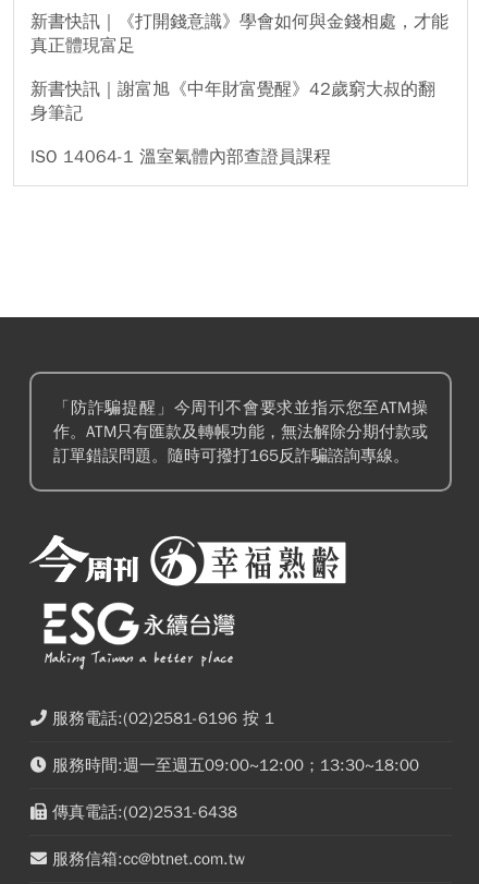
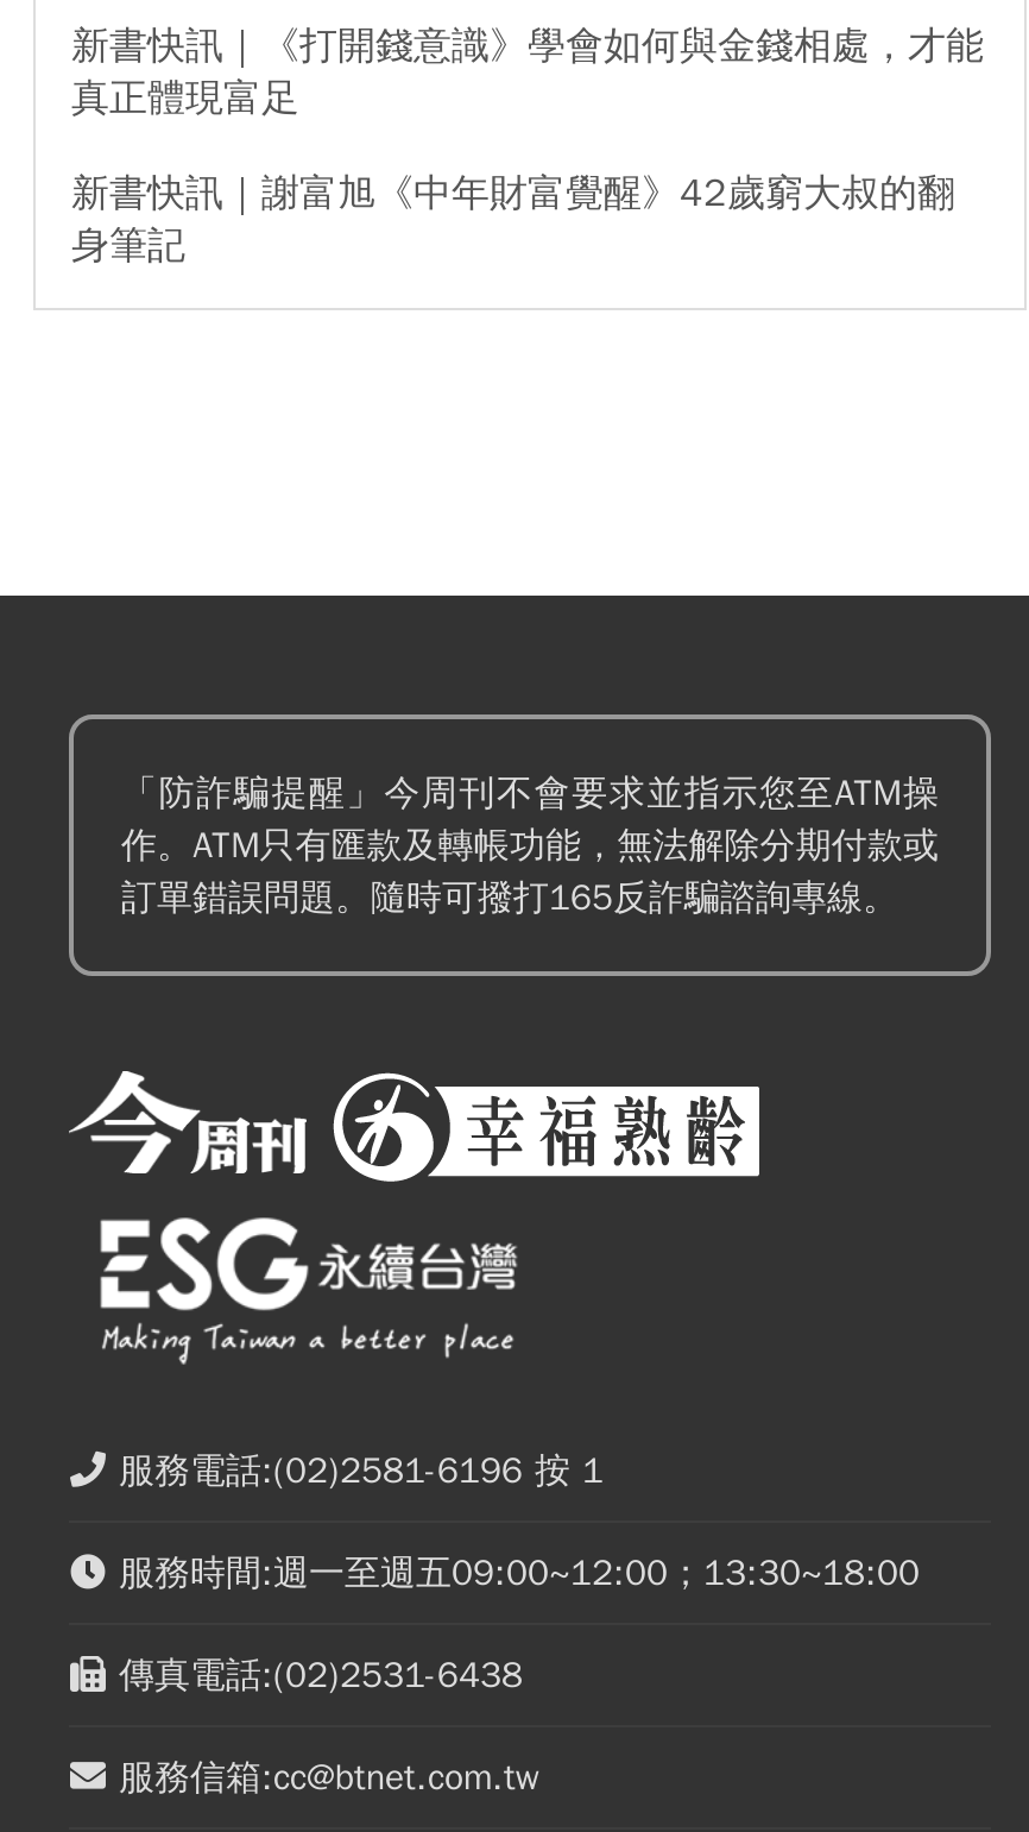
[30,146,331,168] ISO 14064-1 溫室氣體內部查證員課程 -> none

